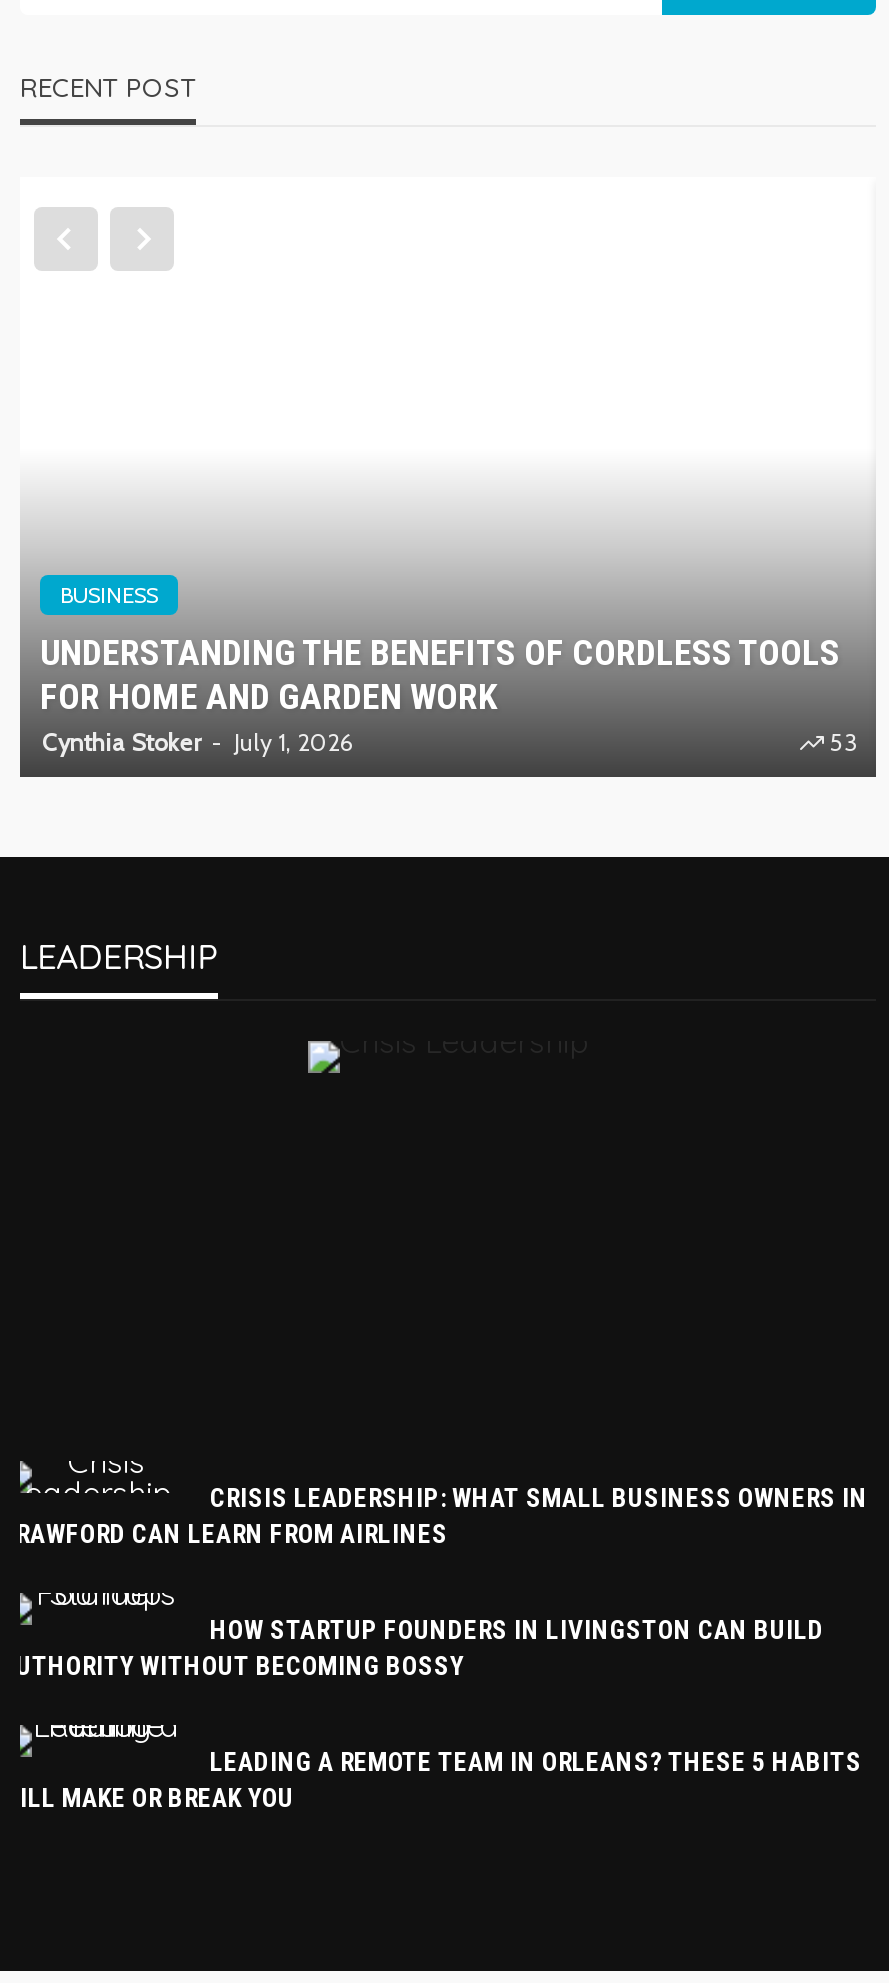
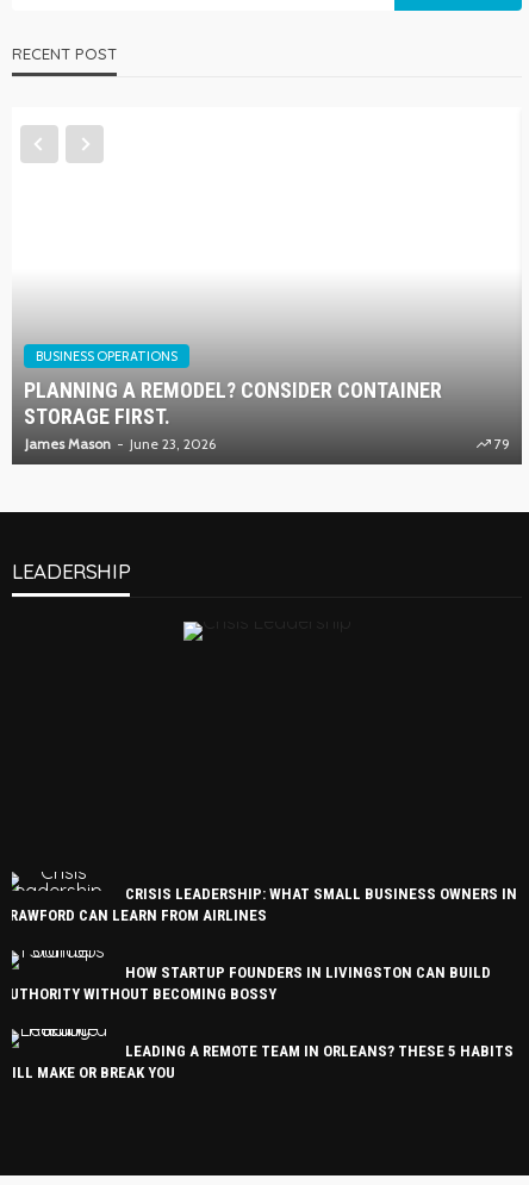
[60,581,158,609] BUSINESS -> [36,348,178,364] BUSINESS OPERATIONS
[40,631,856,757] UNDERSTANDING THE BENEFITS OF CORDLESS TOOLS | FOR HOME AND GARDEN WORK | Cynthia Stoker | July 1, 2026 | 53 -> [24,378,510,453] PLANNING A REMODEL? CONSIDER CONTAINER | STORAGE FIRST. | James Mason | June 23, 2026 | 79

